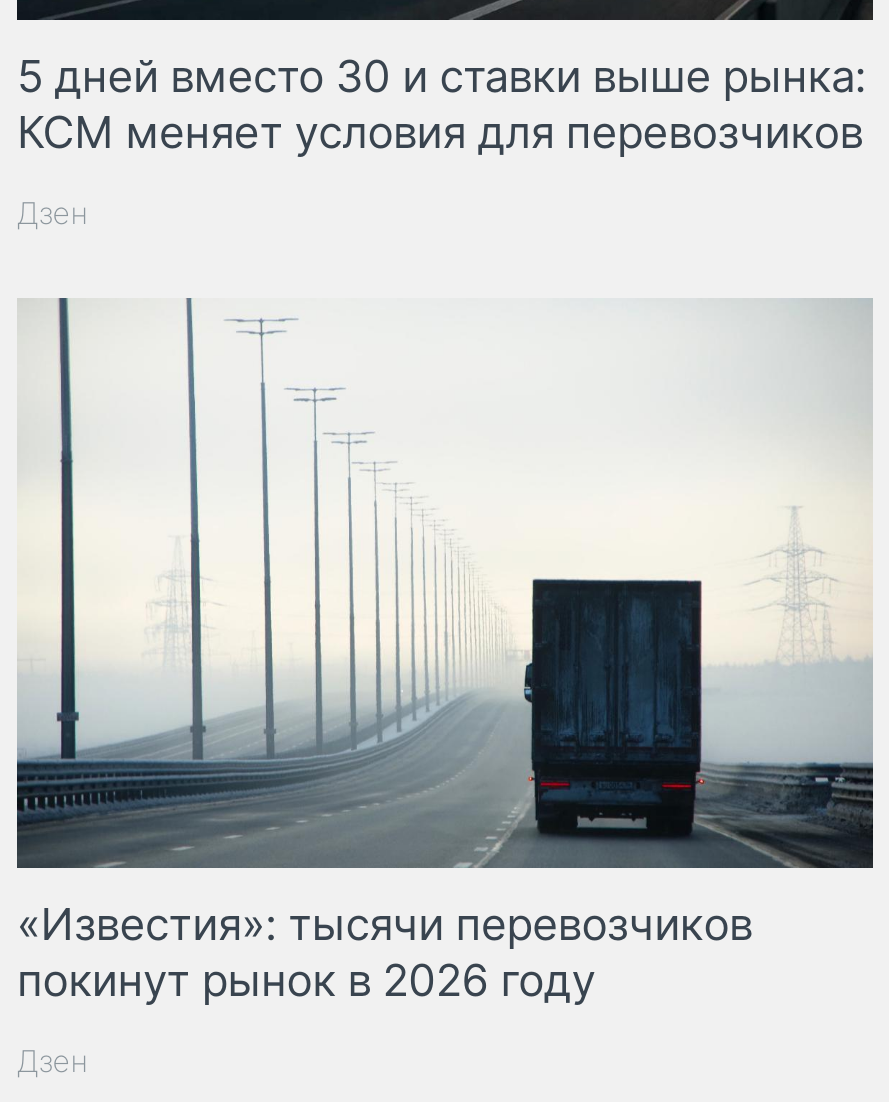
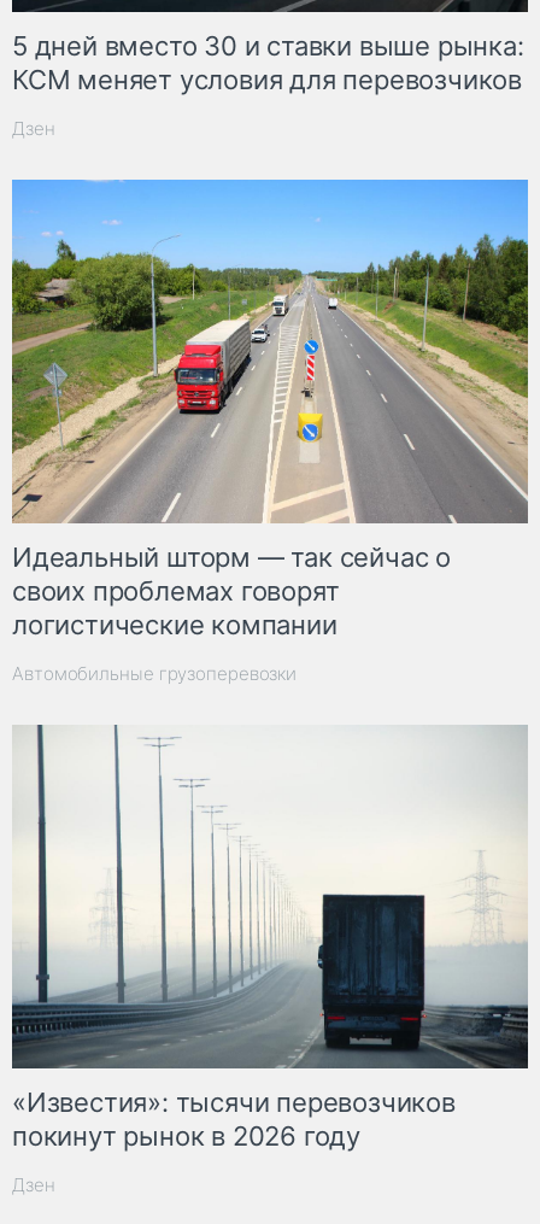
none -> [11,178,529,685] [image] | Идеальный шторм — так сейчас о | своих проблемах говорят | логистические компании | Автомобильные грузоперевозки

